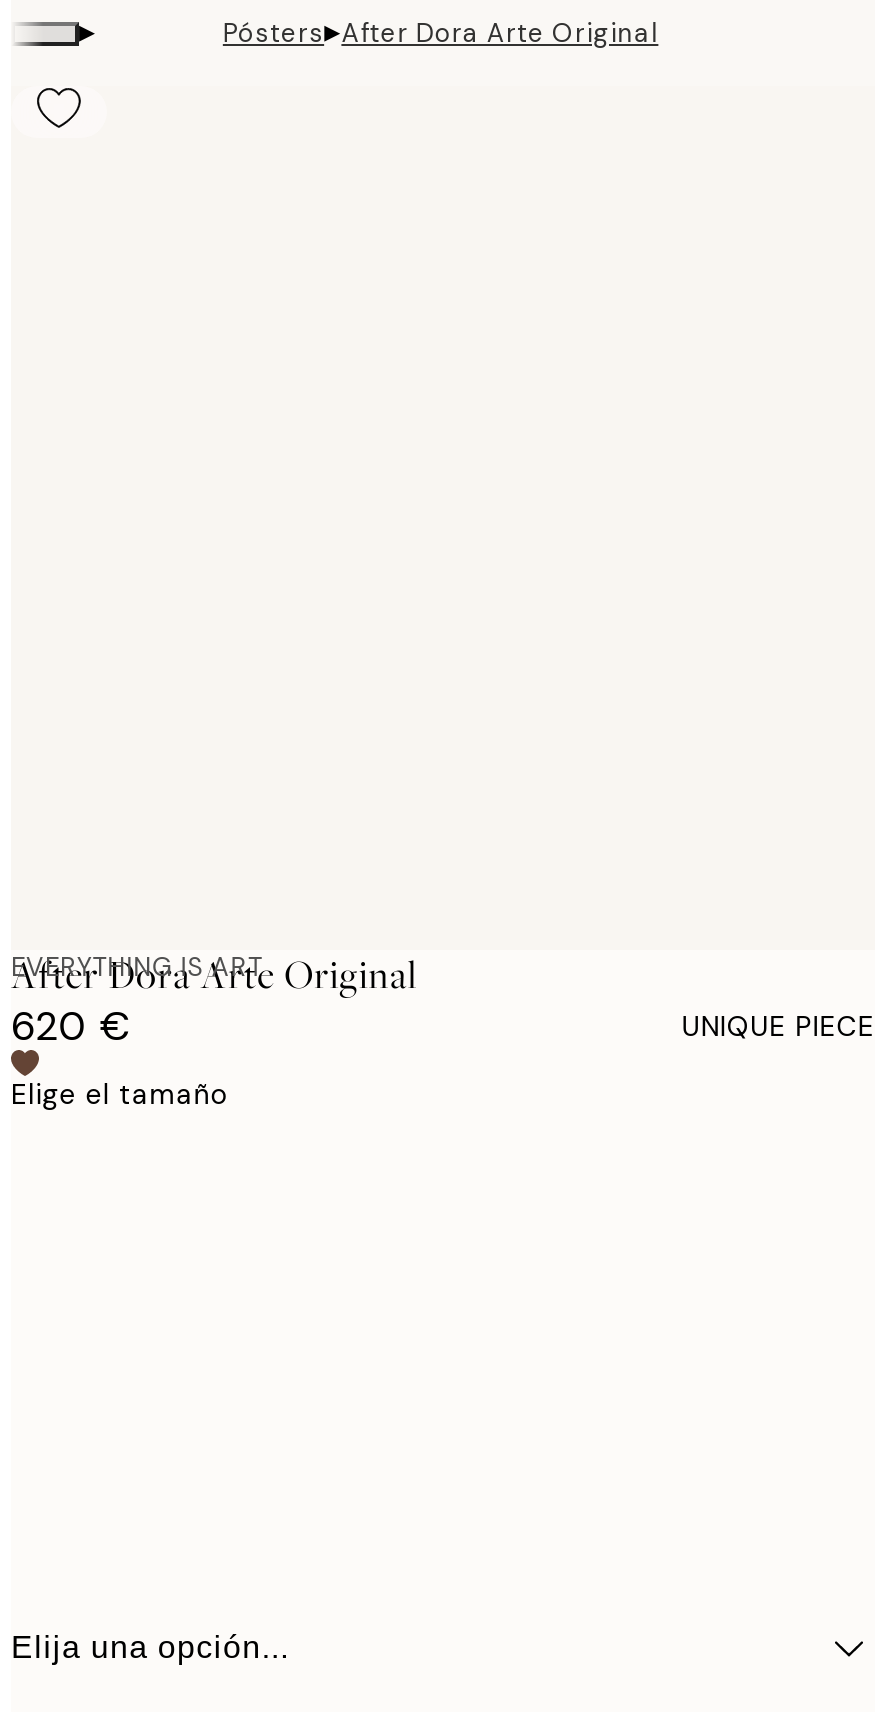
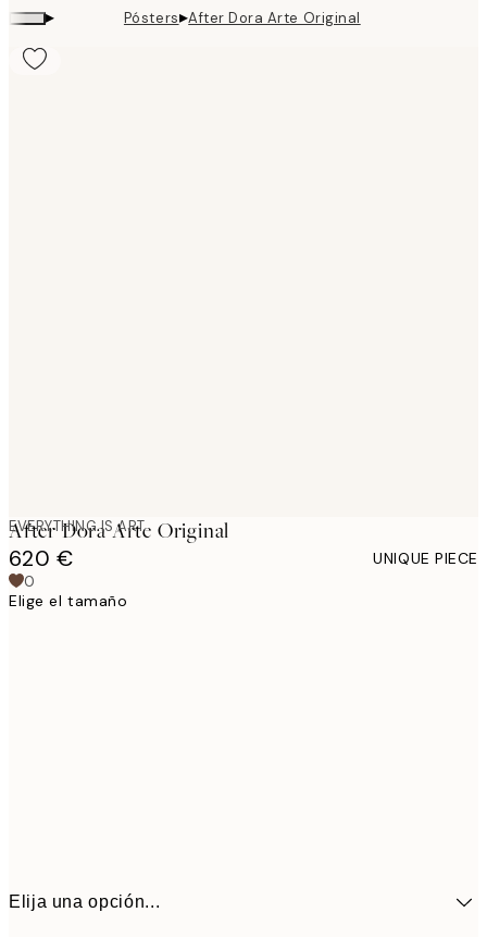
none -> [24,572,35,591] 0

